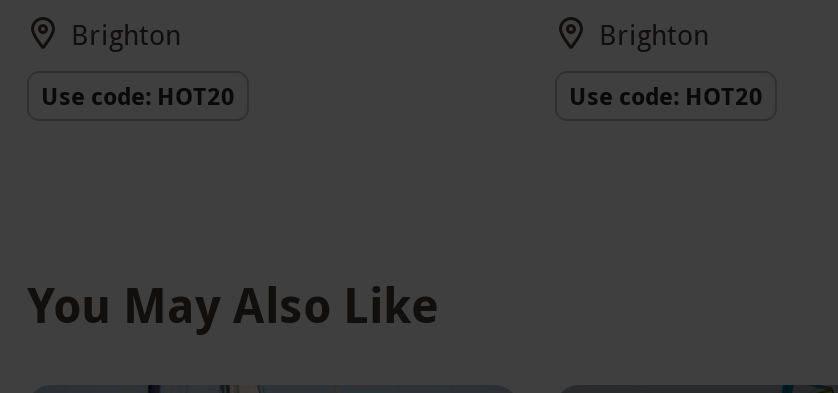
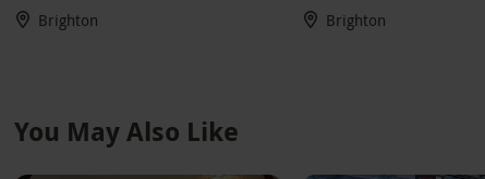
[41,78,235,112] Use code: HOT20 -> none
[569,78,763,112] Use code: HOT20 -> none

